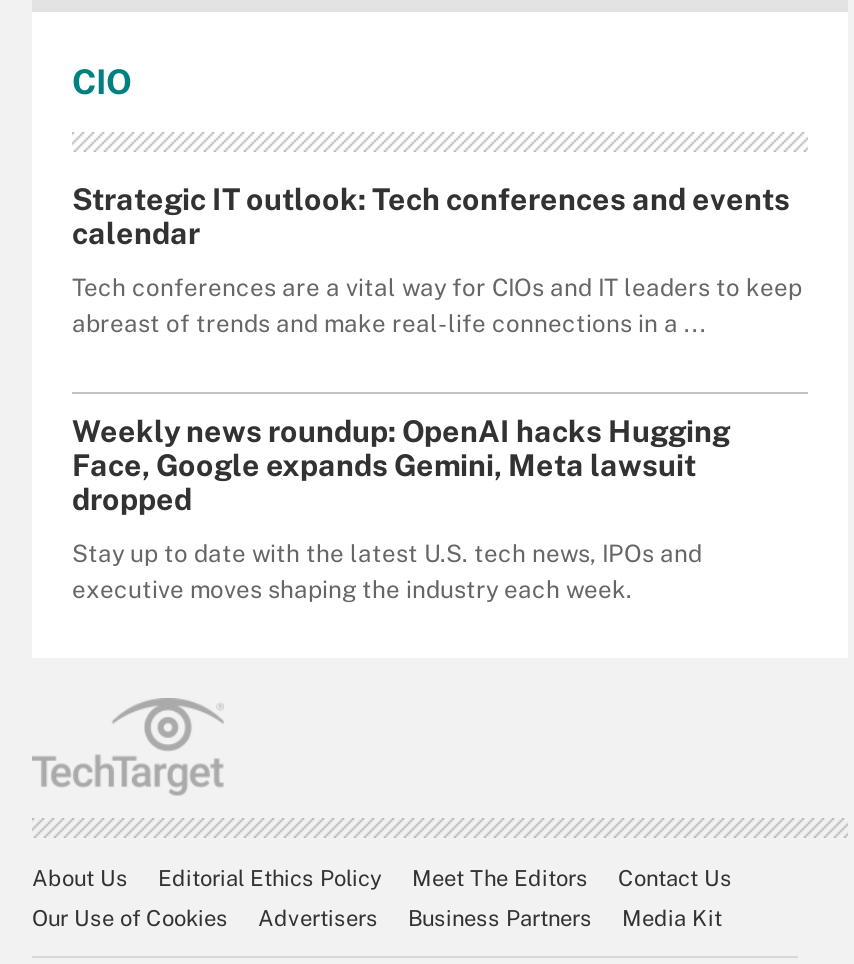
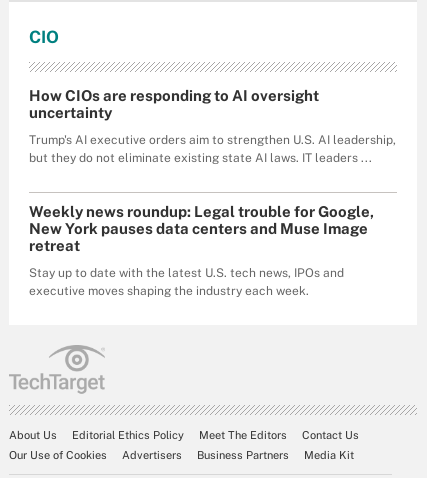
[72,182,790,250] Strategic IT outlook: Tech conferences and events | calendar -> [29,87,319,121] How CIOs are responding to AI oversight | uncertainty
[72,274,802,338] Tech conferences are a vital way for CIOs and IT leaders to keep | abreast of trends and make real-life connections in a ... -> [29,133,396,165] Trump's AI executive orders aim to strengthen U.S. AI leadership, | but they do not eliminate existing state AI laws. IT leaders ...
[72,414,730,516] Weekly news roundup: OpenAI hacks Hugging | Face, Google expands Gemini, Meta lawsuit | dropped -> [29,203,374,254] Weekly news roundup: Legal trouble for Google, | New York pauses data centers and Muse Image | retreat

